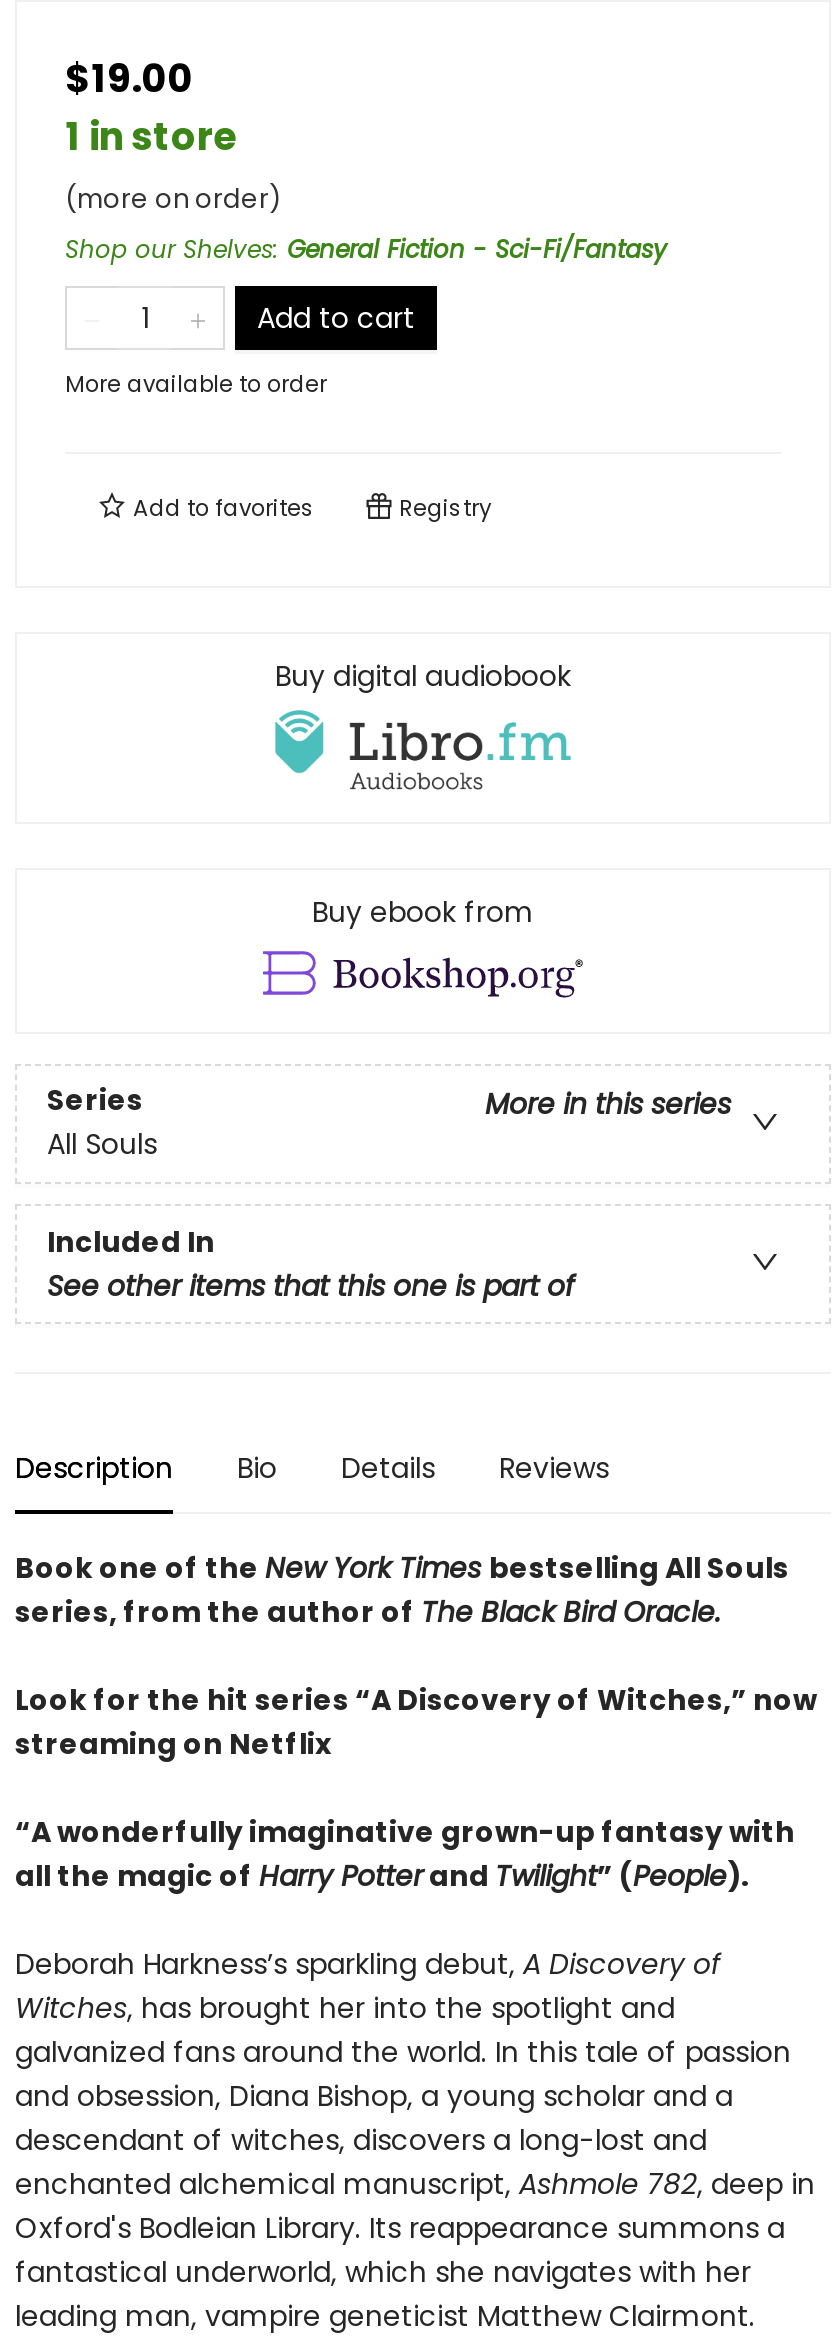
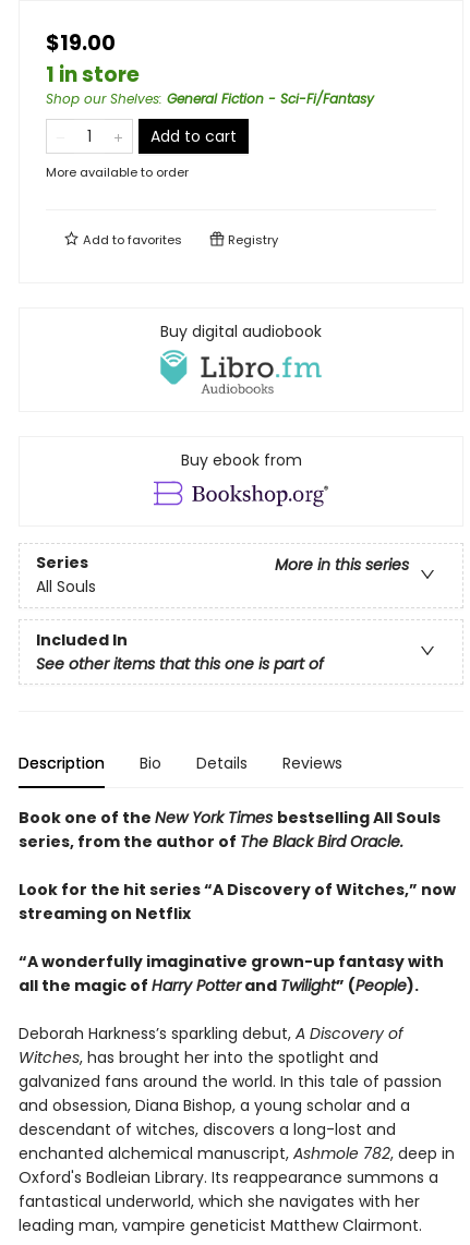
[65,181,281,219] (more on order) -> none

